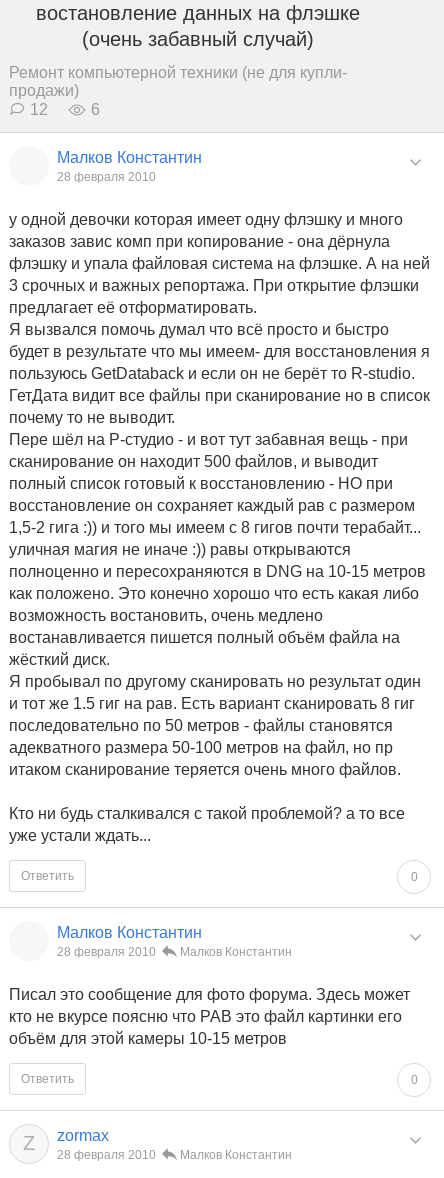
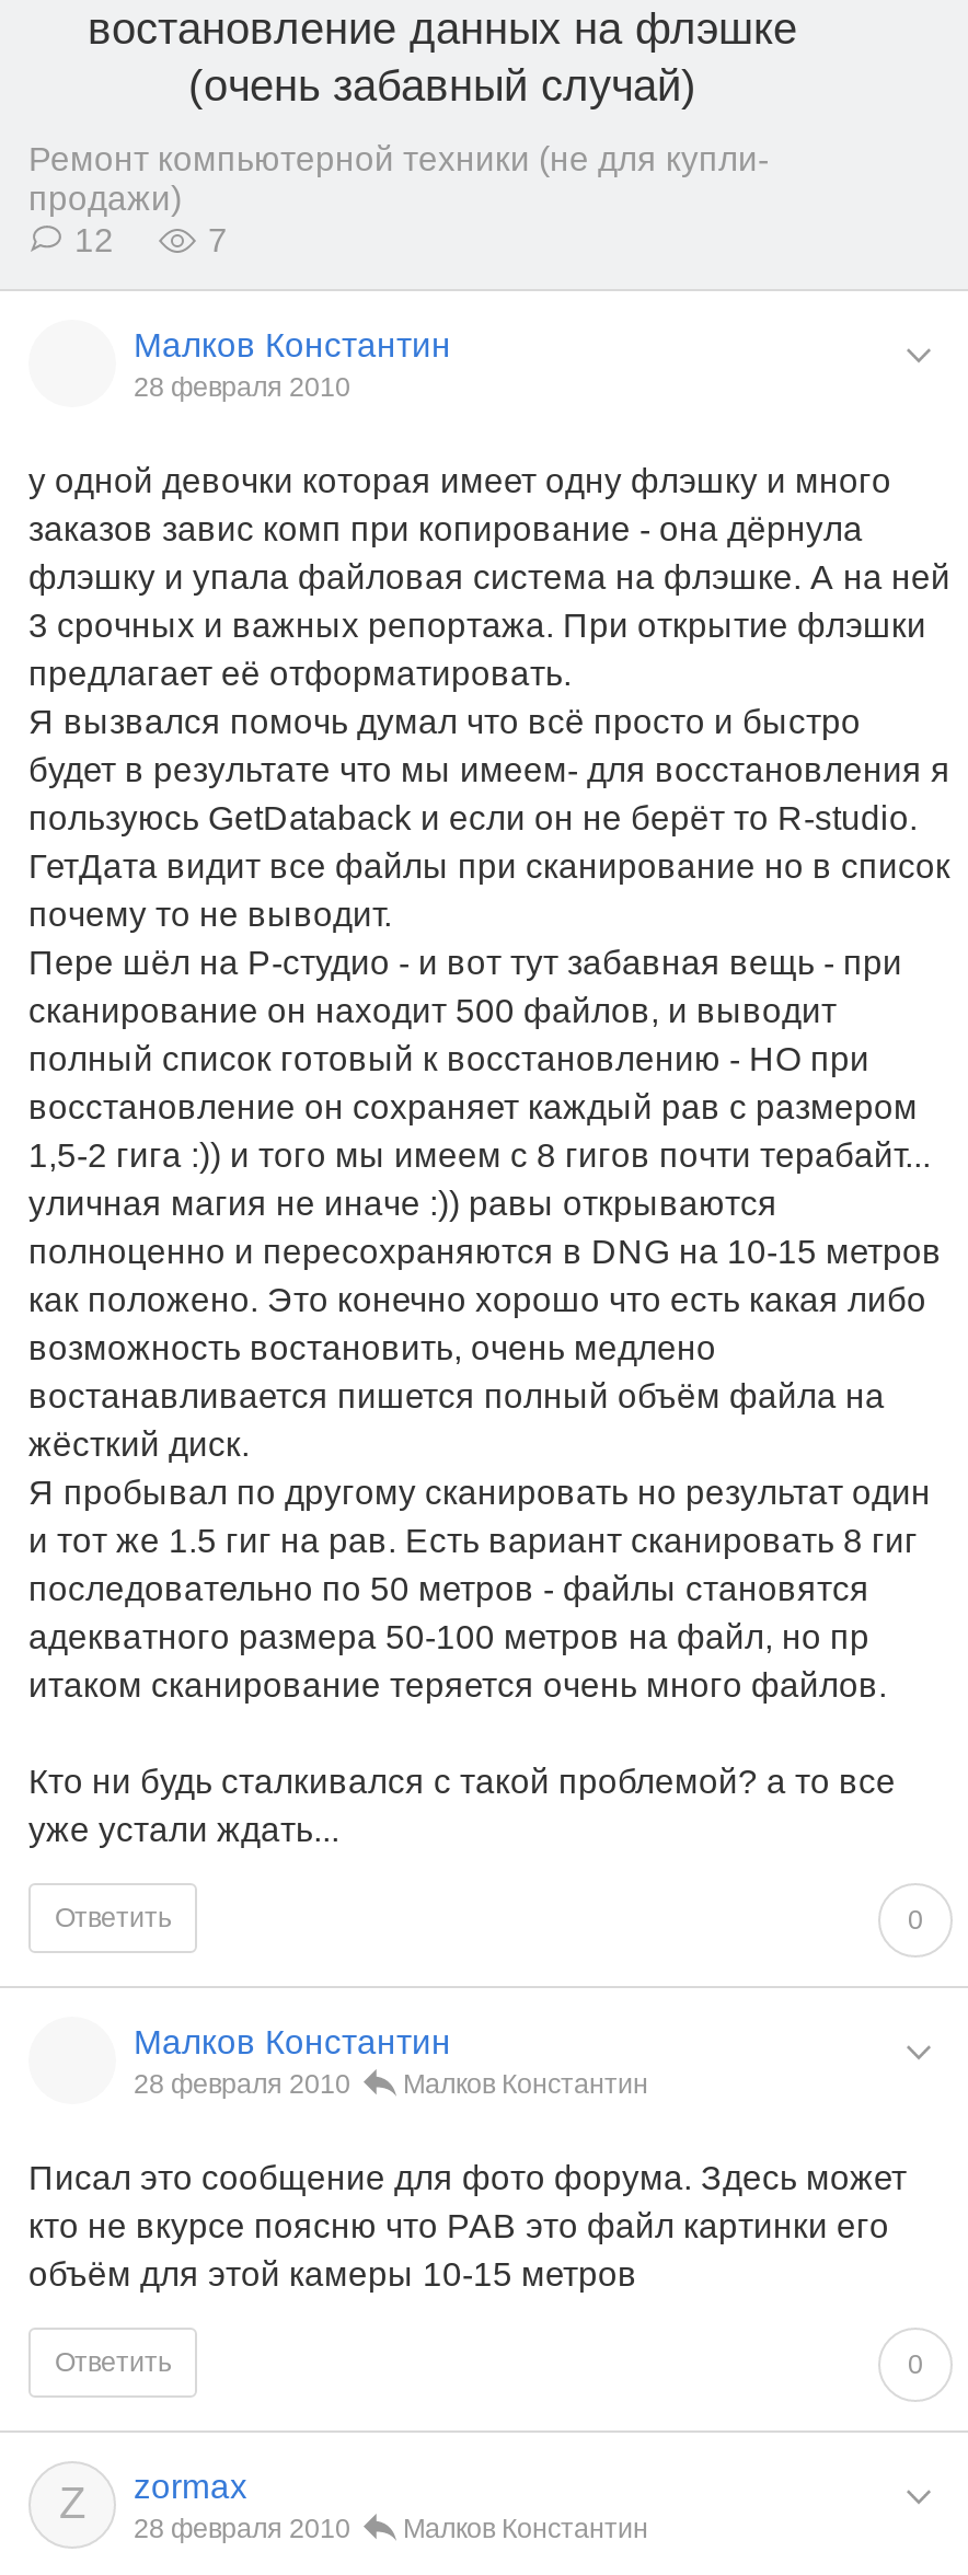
[91,101,100,118] 6 -> [208,221,228,258] 7

